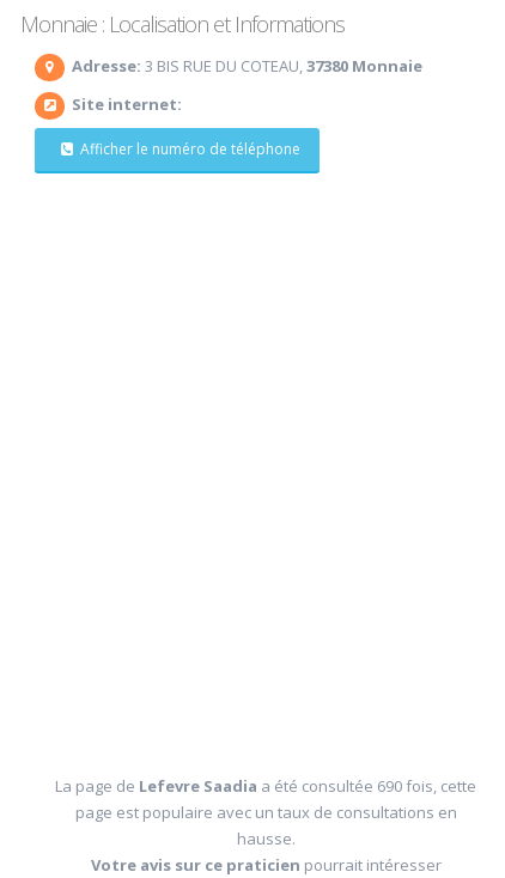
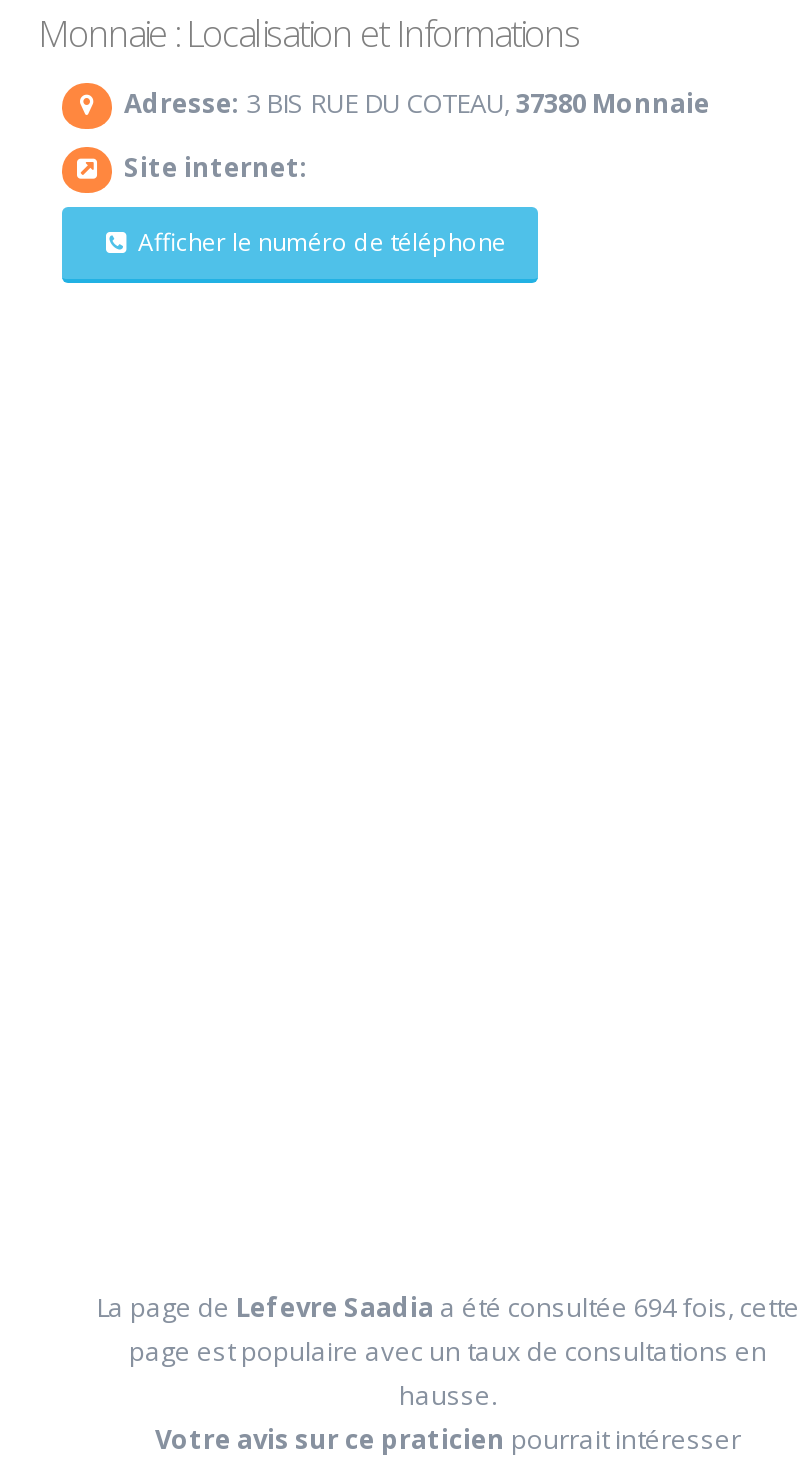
[55,775,476,797] La page de Lefevre Saadia a été consultée 690 fois, cette -> [96,1289,800,1325] La page de Lefevre Saadia a été consultée 694 fois, cette

